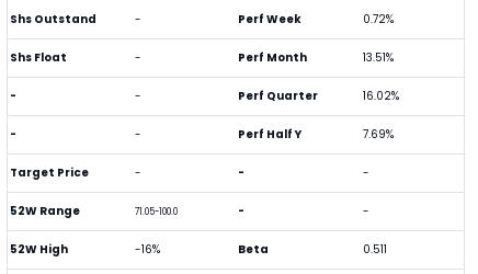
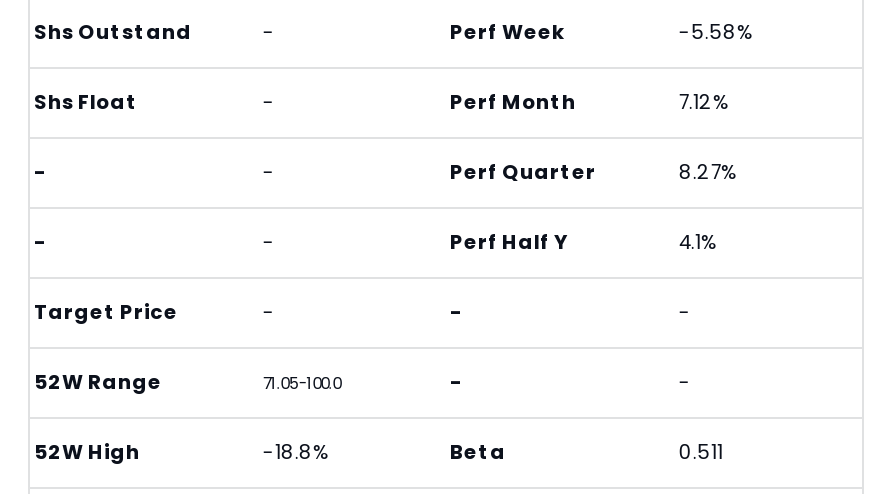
[363,11,394,27] 0.72% -> [679,17,751,47] -5.58%
[363,49,394,66] 13.51% -> [679,87,727,117] 7.12%
[363,88,400,104] 16.02% -> [679,157,735,187] 8.27%
[363,126,394,142] 7.69% -> [679,227,715,257] 4.1%
[135,241,161,258] -16% -> [263,437,327,467] -18.8%

